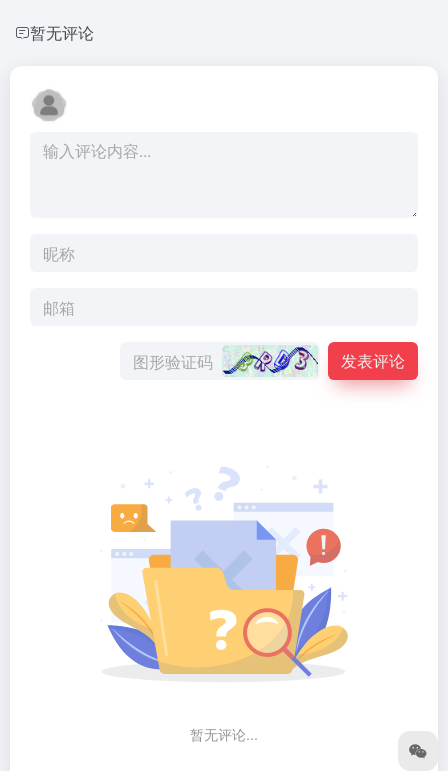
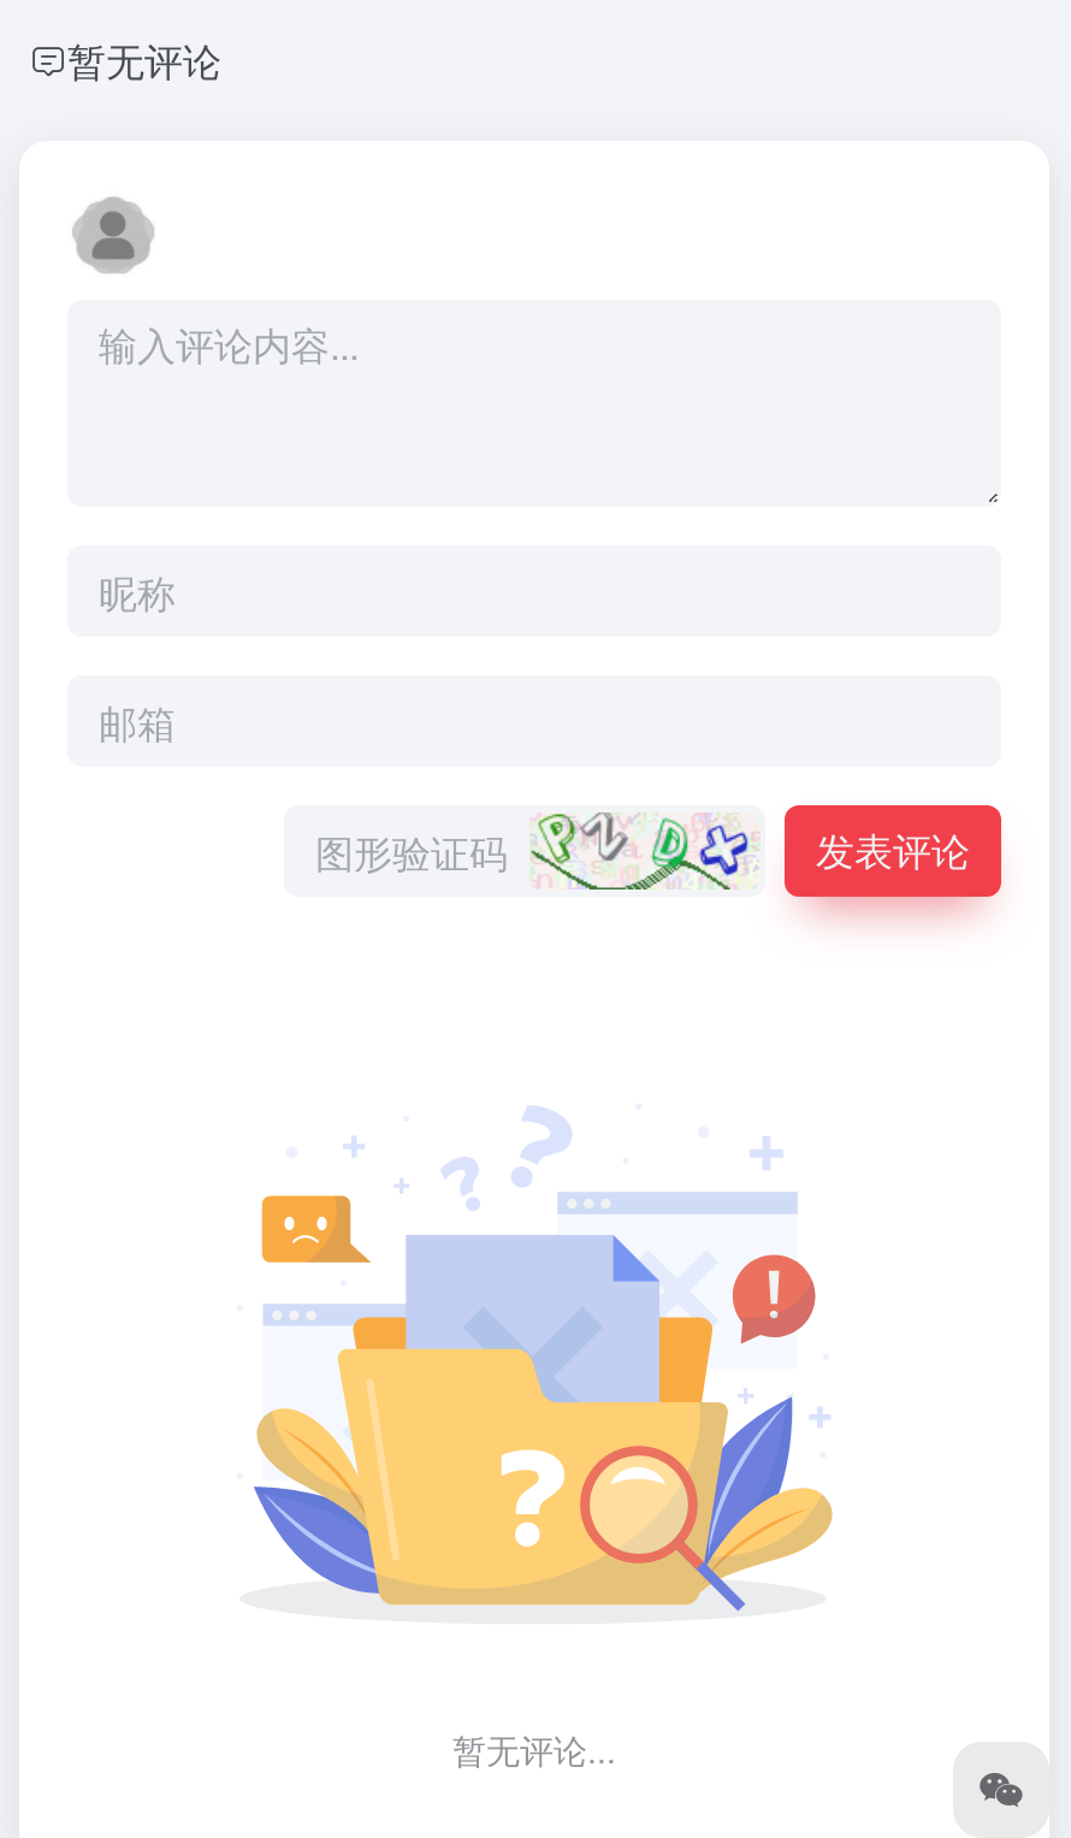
[222,345,319,377] [image] -> [529,812,761,892] [image]

